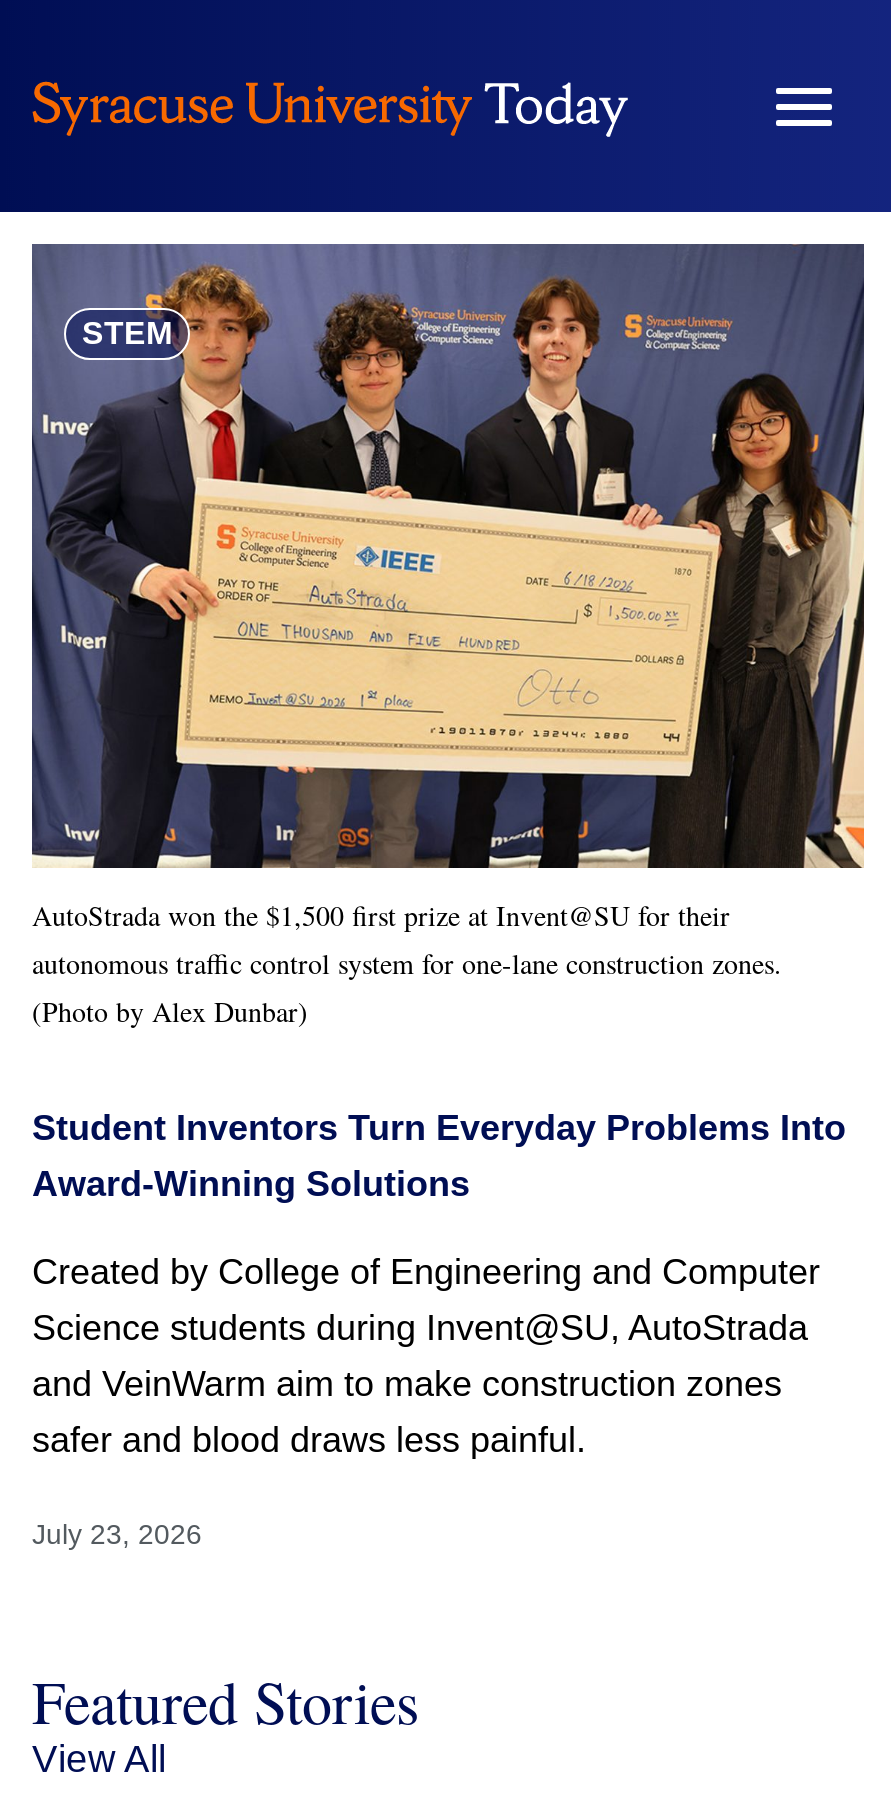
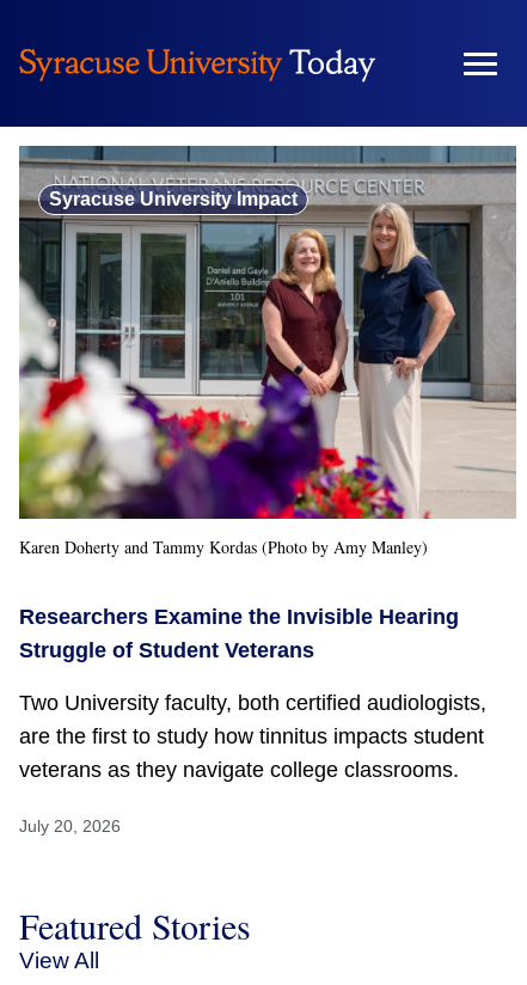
[30,244,866,870] [image] | STEM -> [18,146,516,520] [image] | Syracuse University Impact
[32,896,782,1030] AutoStrada won the $1,500 first prize at Invent@SU for their | autonomous traffic control system for one-lane construction zones. | (Photo by Alex Dunbar) -> [19,536,428,558] Karen Doherty and Tammy Kordas (Photo by Amy Manley)
[32,1108,846,1204] Student Inventors Turn Everyday Problems Into | Award-Winning Solutions -> [19,605,459,662] Researchers Examine the Invisible Hearing | Struggle of Student Veterans
[32,1252,820,1460] Created by College of Engineering and Computer | Science students during Invent@SU, AutoStrada | and VeinWarm aim to make construction zones | safer and blood draws less painful. -> [19,691,486,782] Two University faculty, both certified audiologists, | are the first to study how tinnitus impacts student | veterans as they navigate college classrooms.
[32,1518,202,1550] July 23, 2026 -> [19,816,121,836] July 20, 2026

